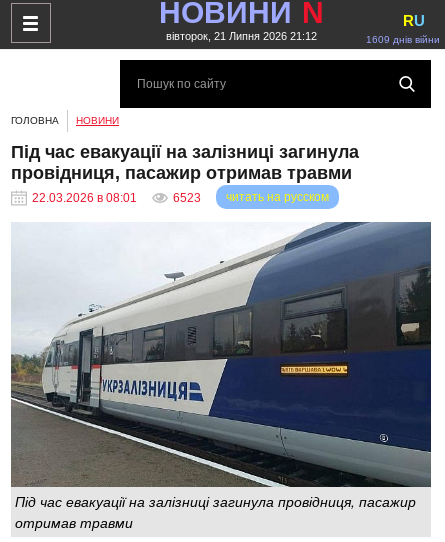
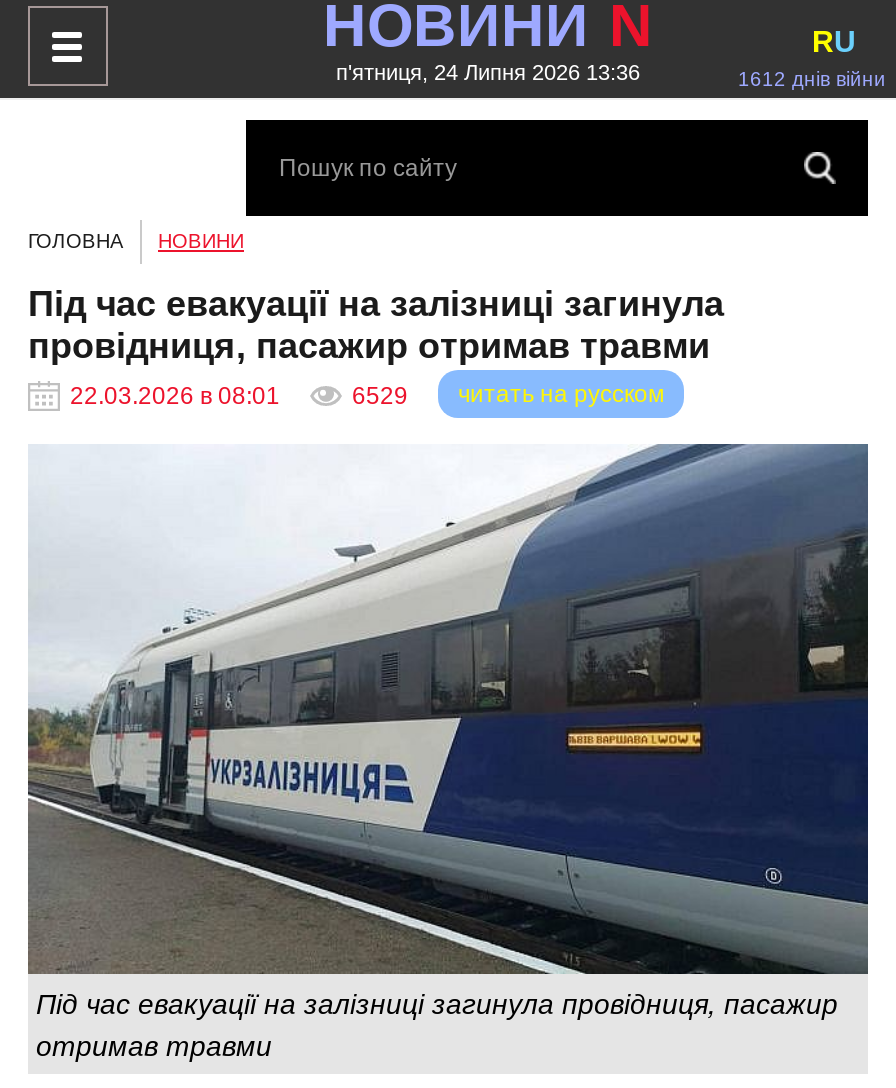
[165,30,316,42] вівторок, 21 Липня 2026 21:12 -> [336,60,640,84] п'ятниця, 24 Липня 2026 13:36
[366,34,440,45] 1609 днів війни -> [738,68,886,90] 1612 днів війни
[173,191,201,205] 6523 -> [352,382,408,410] 6529

